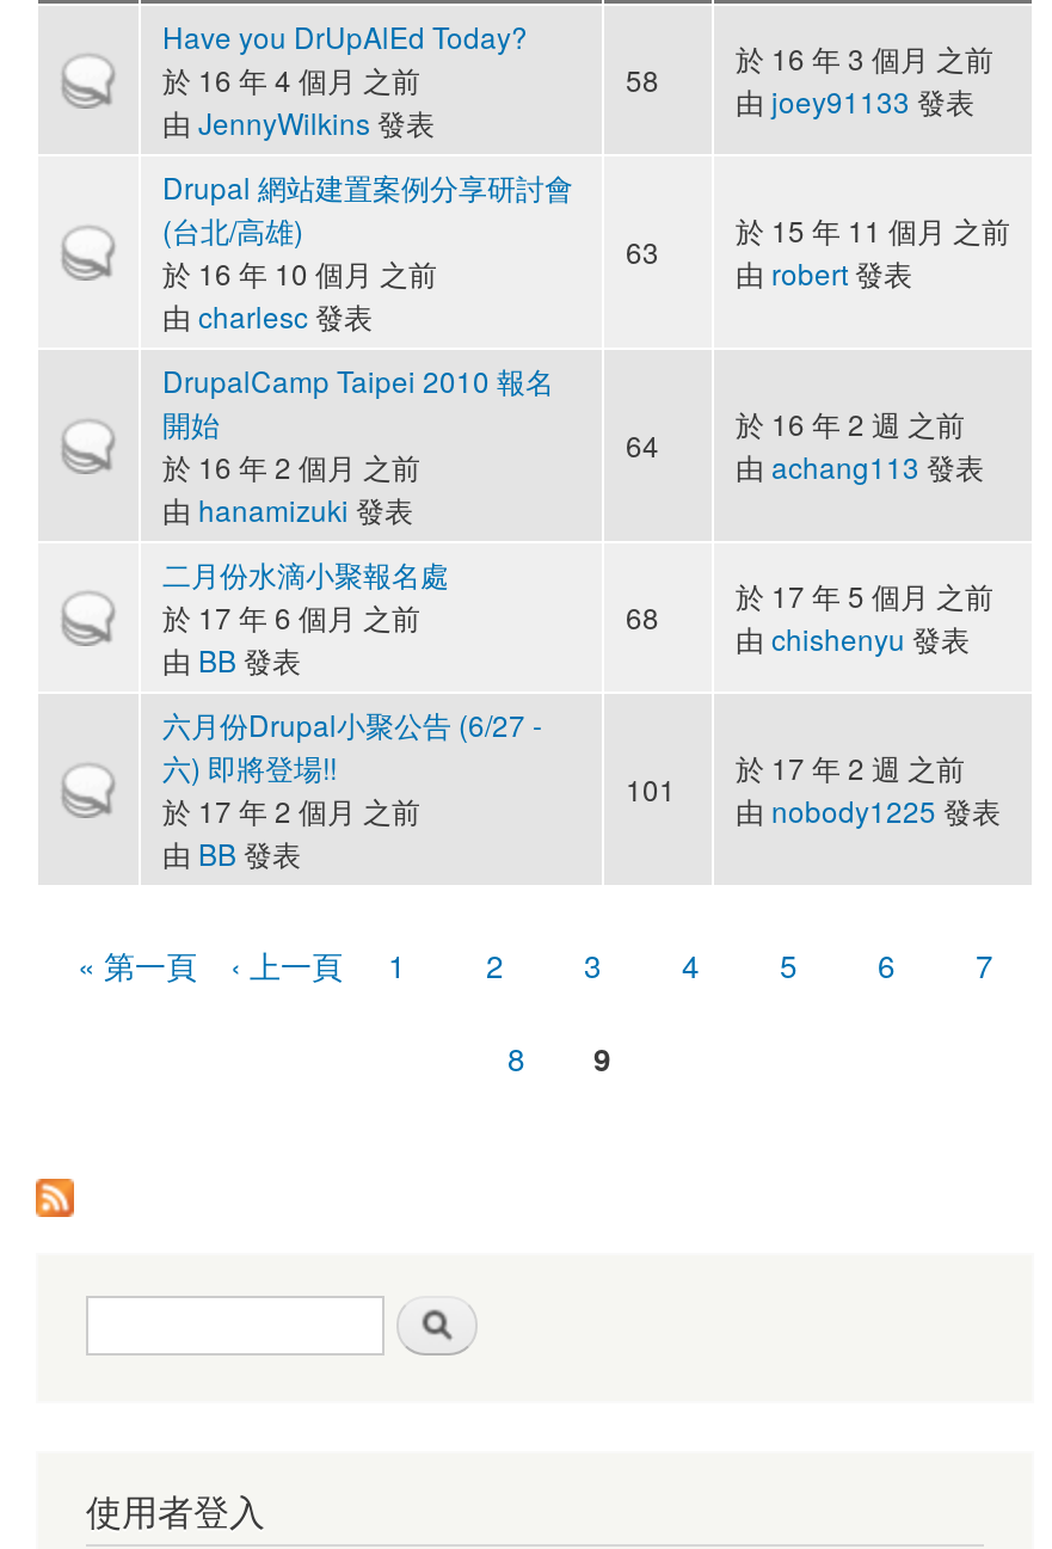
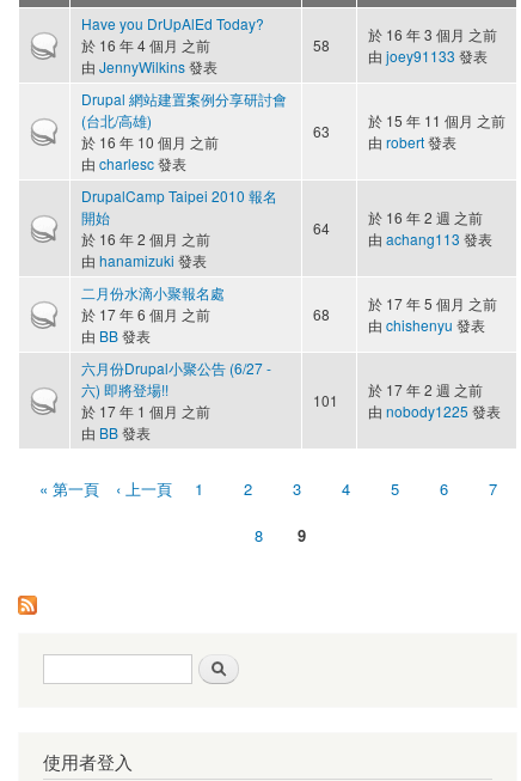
[162,788,420,829] 於 17 年 2 個月 之前 -> [81,400,210,421] 於 17 年 1 個月 之前

